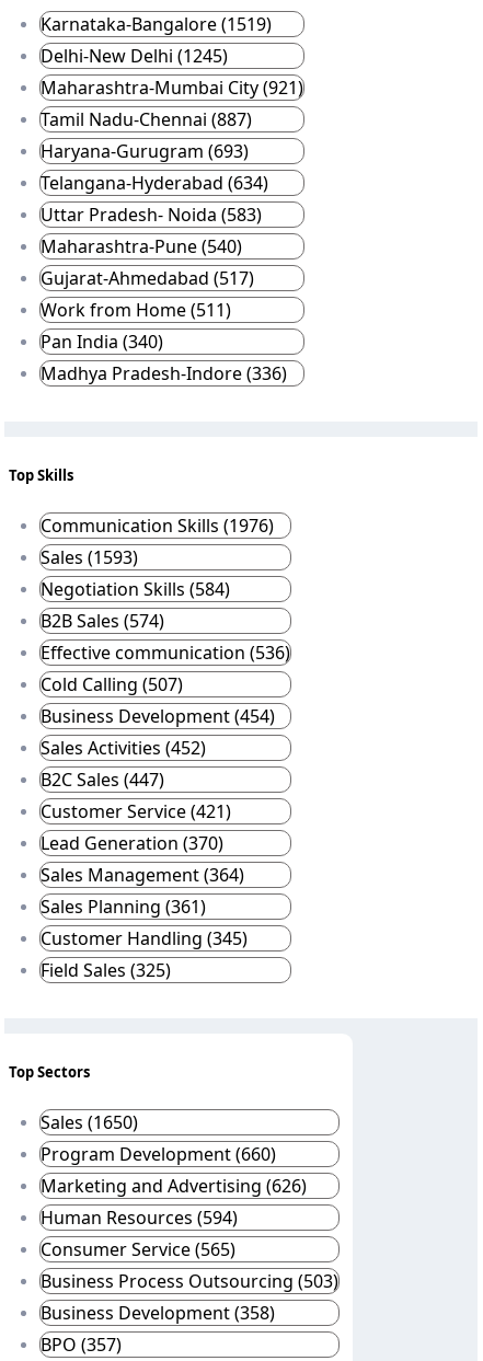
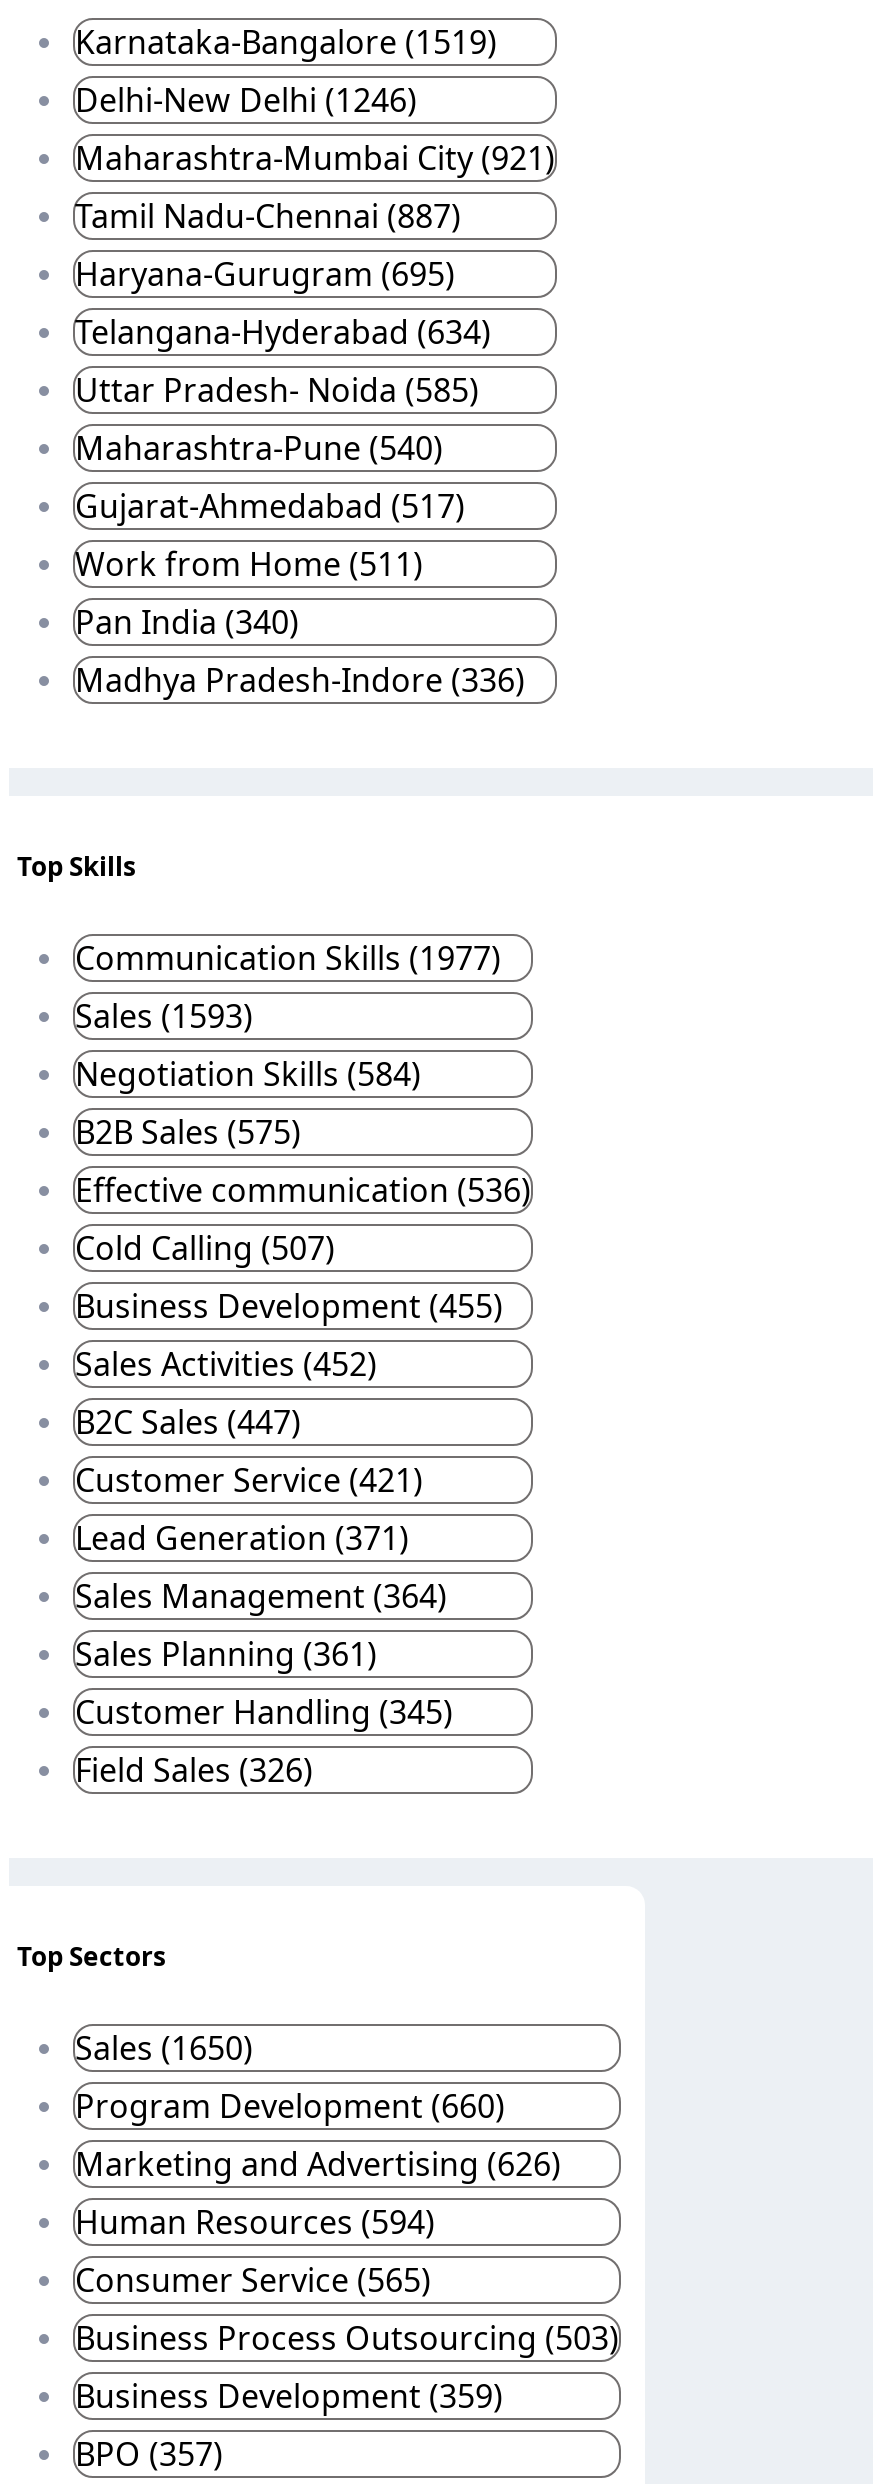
[41,43,228,67] Delhi-New Delhi (1245) -> [75,77,417,121] Delhi-New Delhi (1246)
[41,139,249,163] Haryana-Gurugram (693) -> [75,251,455,295] Haryana-Gurugram (695)
[41,202,262,226] Uttar Pradesh- Noida (583) -> [75,367,479,411] Uttar Pradesh- Noida (585)
[41,514,274,538] Communication Skills (1976) -> [75,936,501,980] Communication Skills (1977)
[41,609,164,633] B2B Sales (574) -> [75,1110,301,1154] B2B Sales (575)
[41,704,275,728] Business Development (454) -> [75,1284,503,1328] Business Development (455)
[41,831,223,855] Lead Generation (370) -> [75,1516,409,1560] Lead Generation (371)
[41,958,171,982] Field Sales (325) -> [75,1748,313,1792] Field Sales (326)
[41,1301,275,1325] Business Development (358) -> [75,2375,503,2419] Business Development (359)

